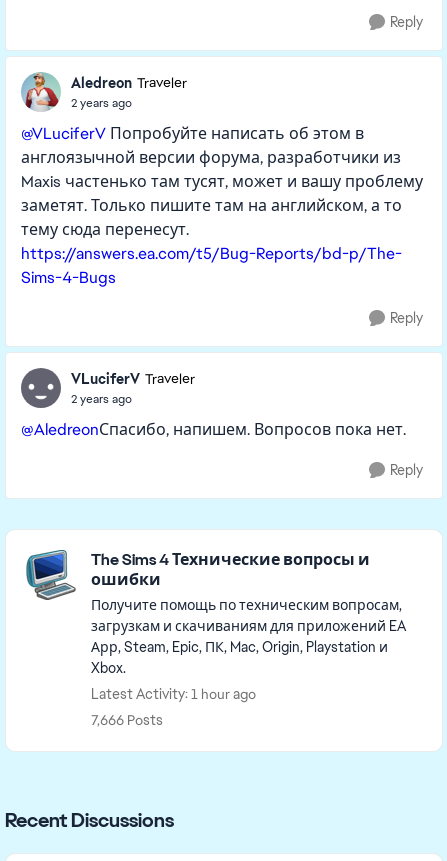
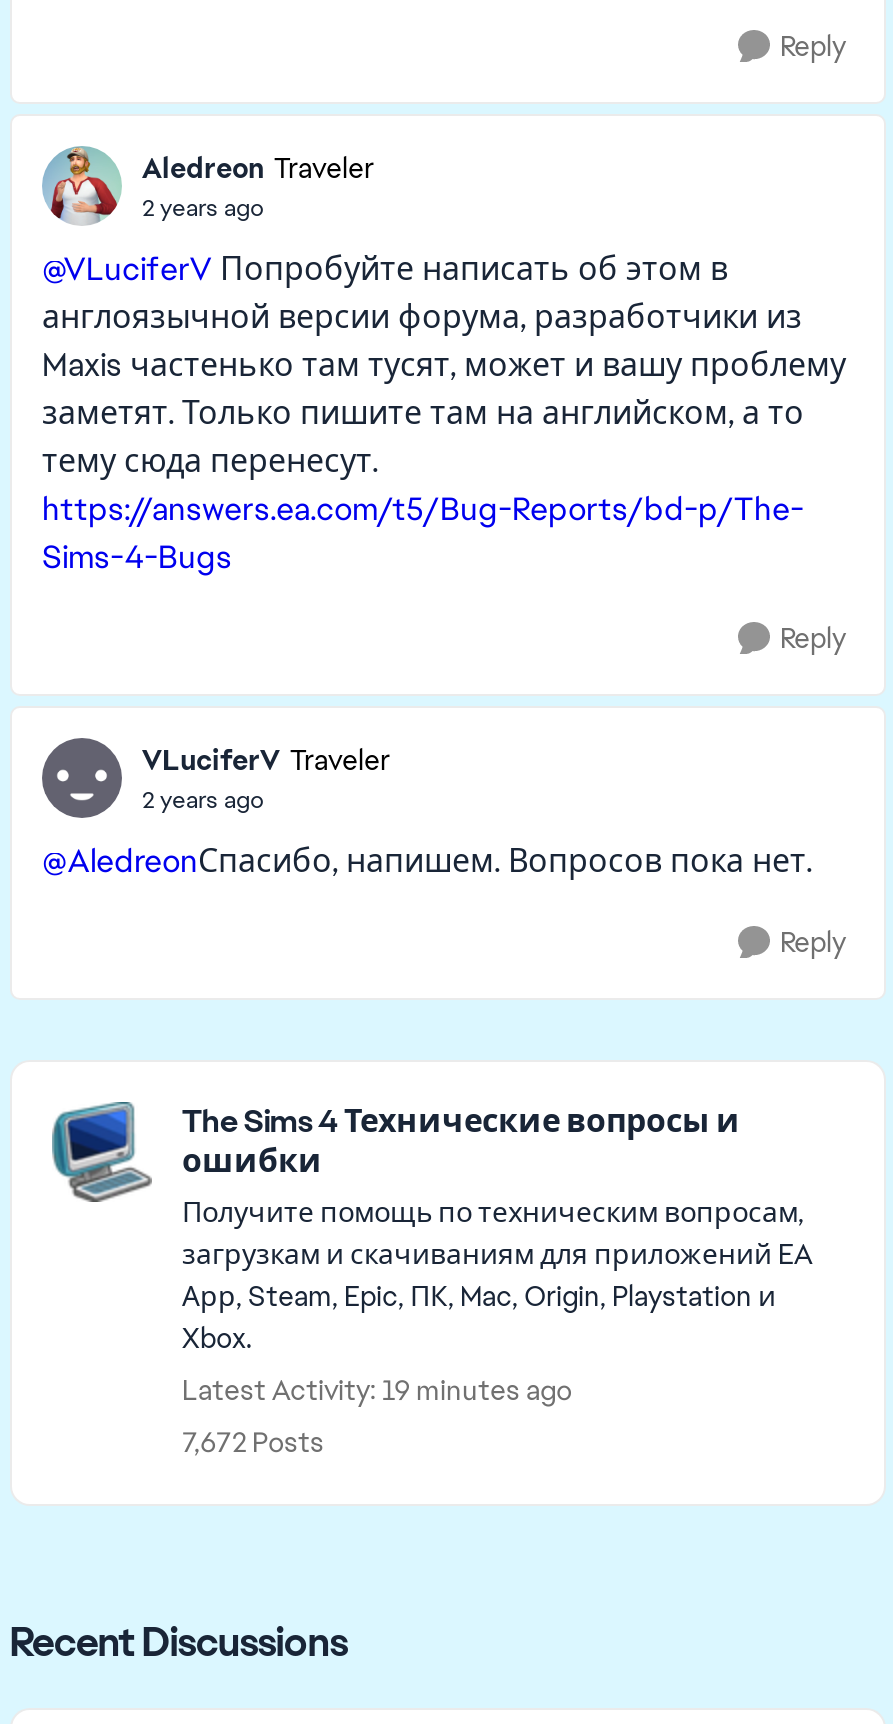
[91,685,256,703] Latest Activity: 1 hour ago -> [182,1372,572,1408] Latest Activity: 19 minutes ago
[91,711,163,729] 7,666 Posts -> [182,1424,324,1460] 7,672 Posts

